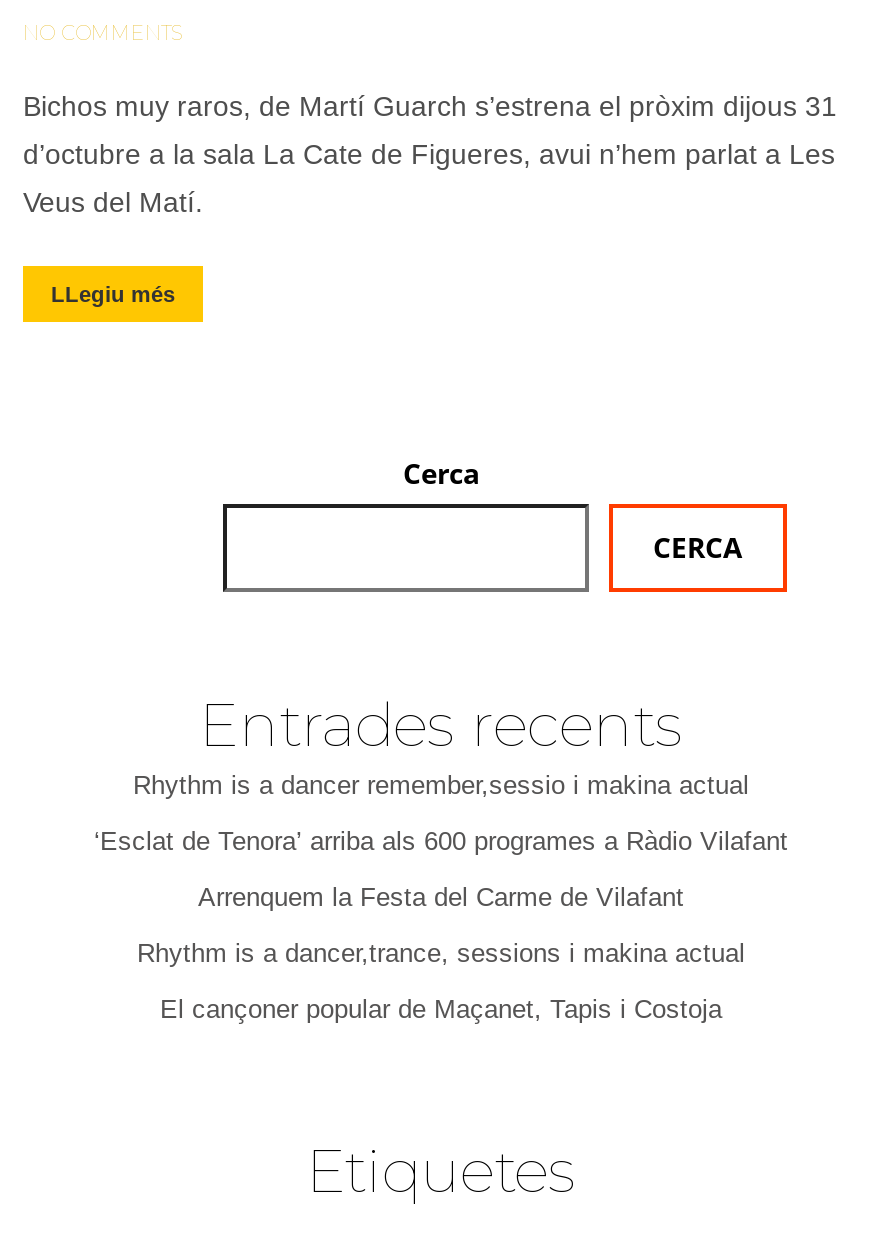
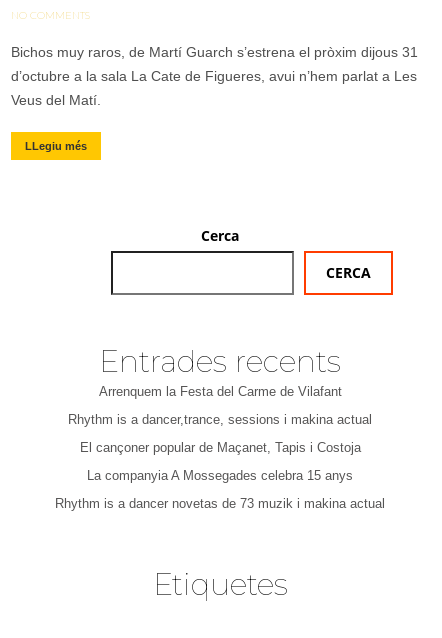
[94,770,788,856] Rhythm is a dancer remember,sessio i makina actual | ‘Esclat de Tenora’ arriba als 600 programes a Ràdio Vilafant -> none
moved [137,882,745,1024] -> [68,384,372,455]: Arrenquem la Festa del Carme de Vilafant | Rhythm is a dancer,trance, sessions i makina actual | El cançoner popular de Maçanet, Tapis i Costoja
none -> [55,468,385,511] La companyia A Mossegades celebra 15 anys | Rhythm is a dancer novetas de 73 muzik i makina actual

